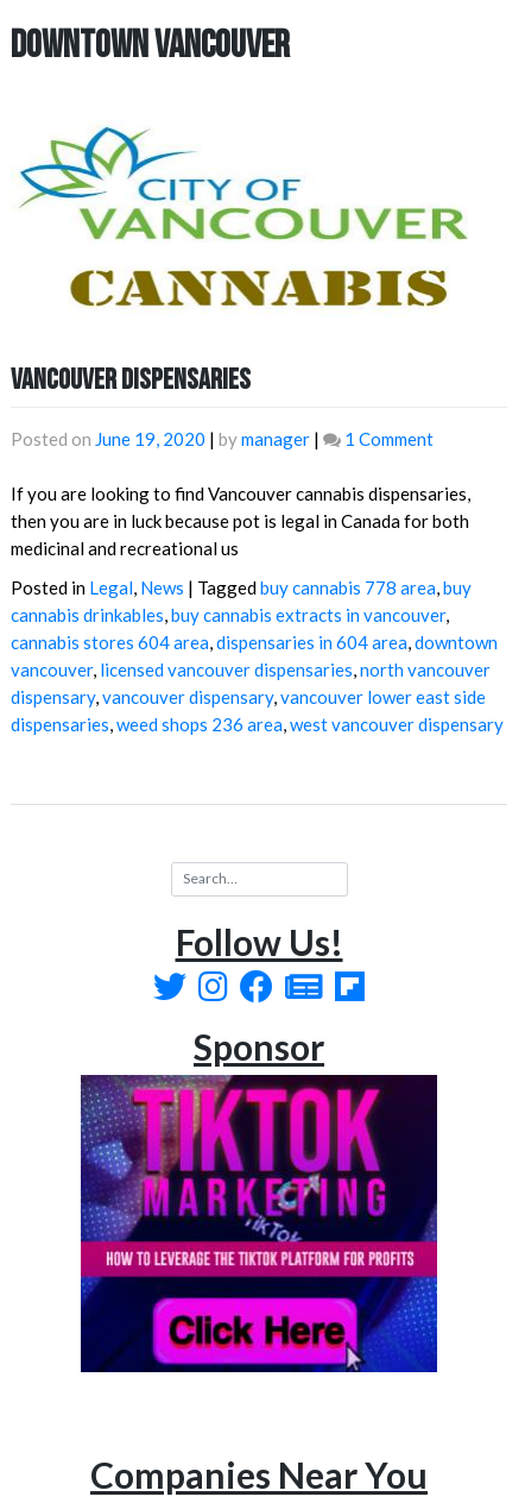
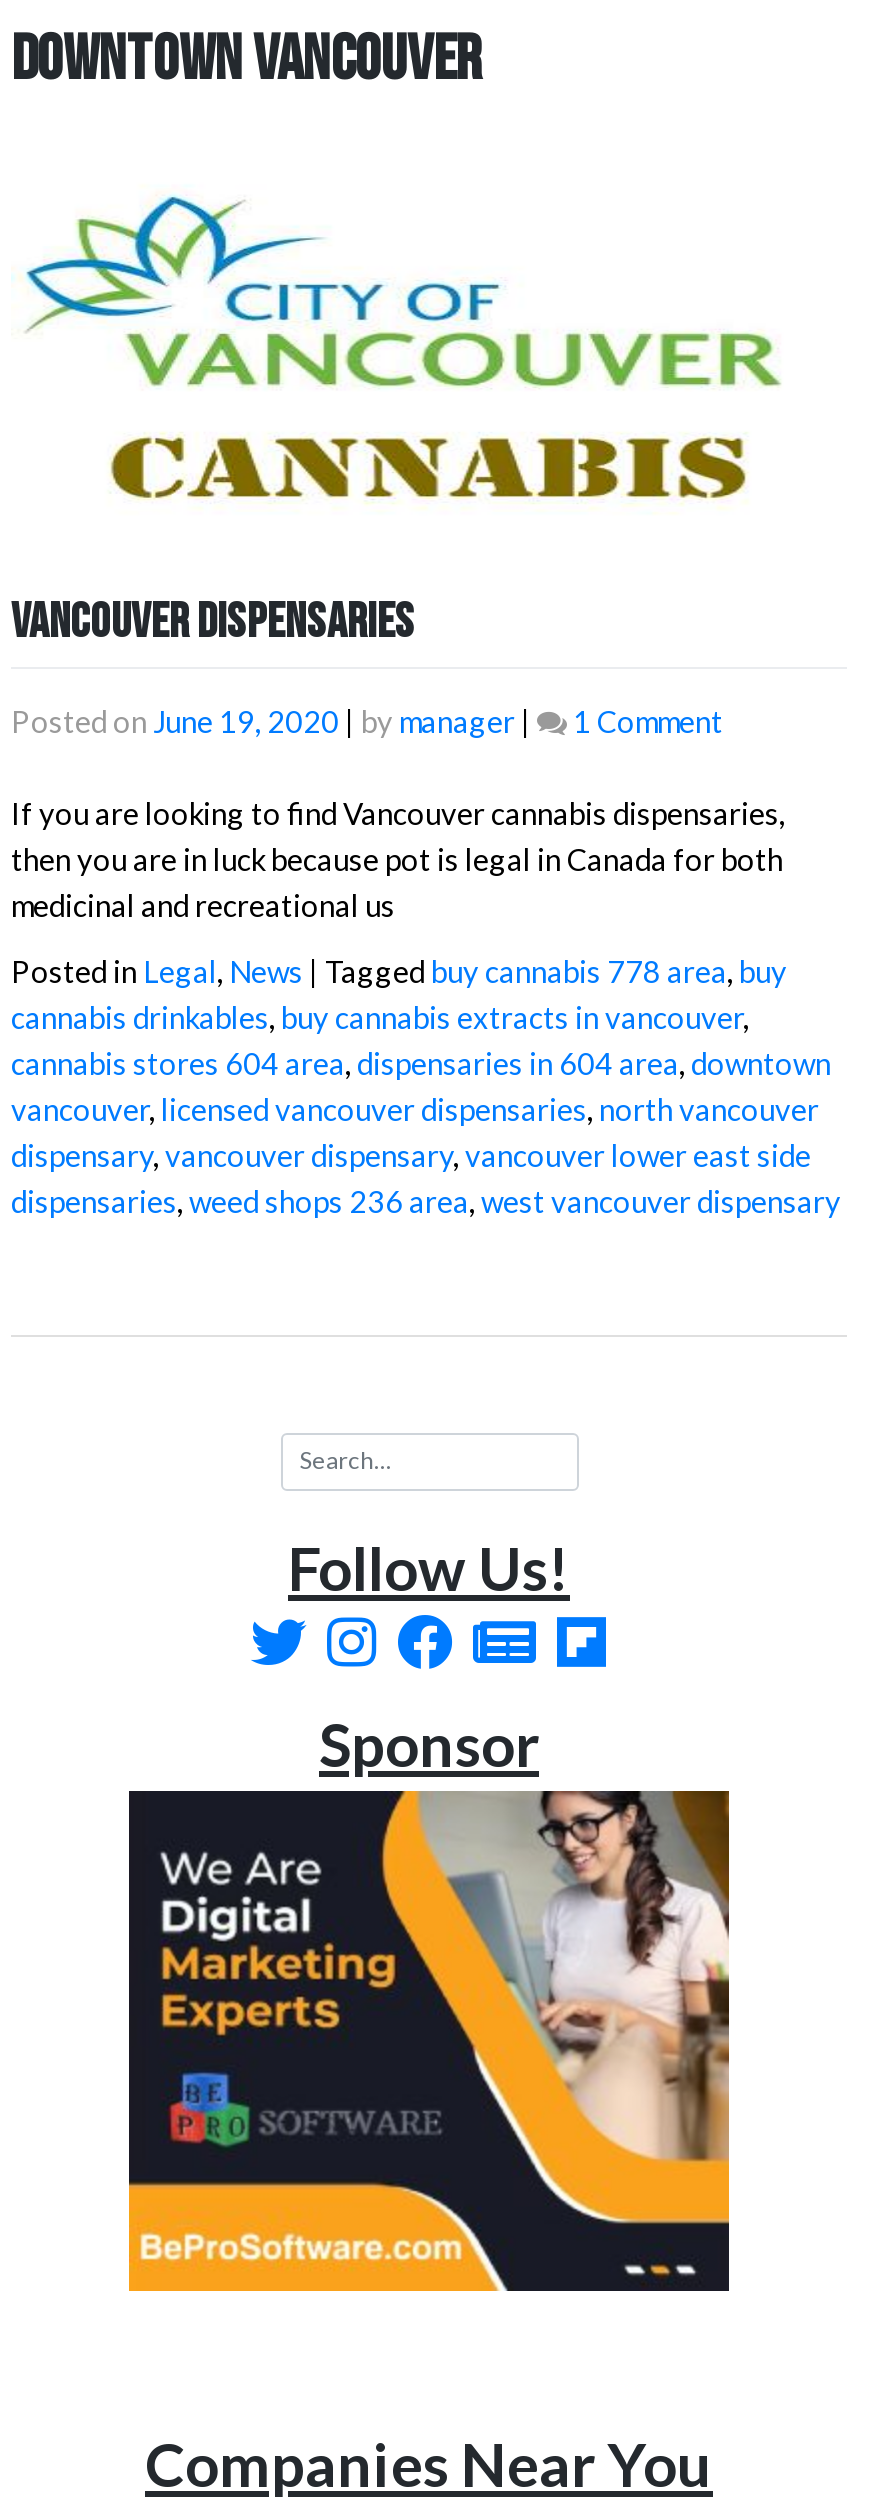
[80,1074,438,1373] [image] -> [127,1789,731,2293] [image]

